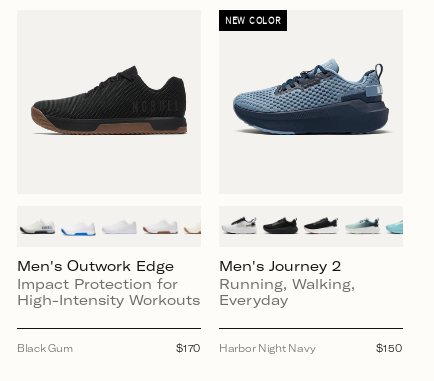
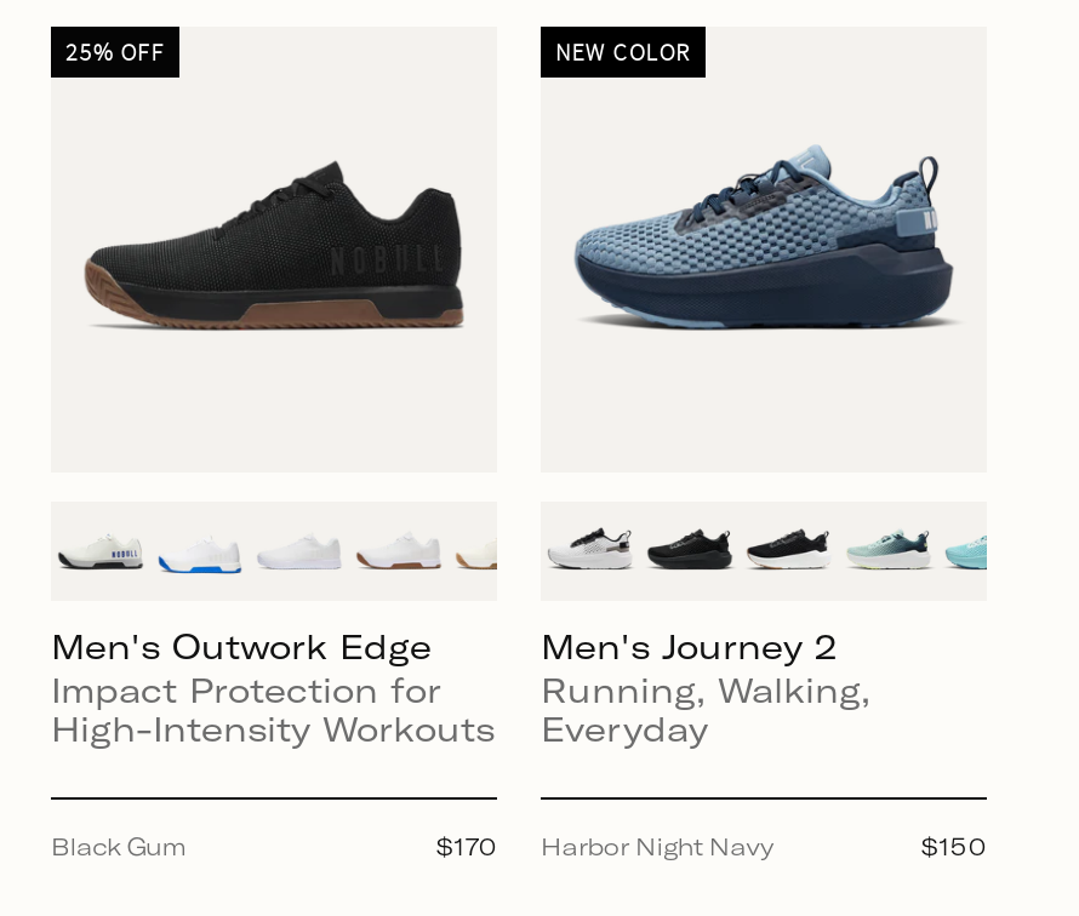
none -> [65,36,165,67] 25% OFF

